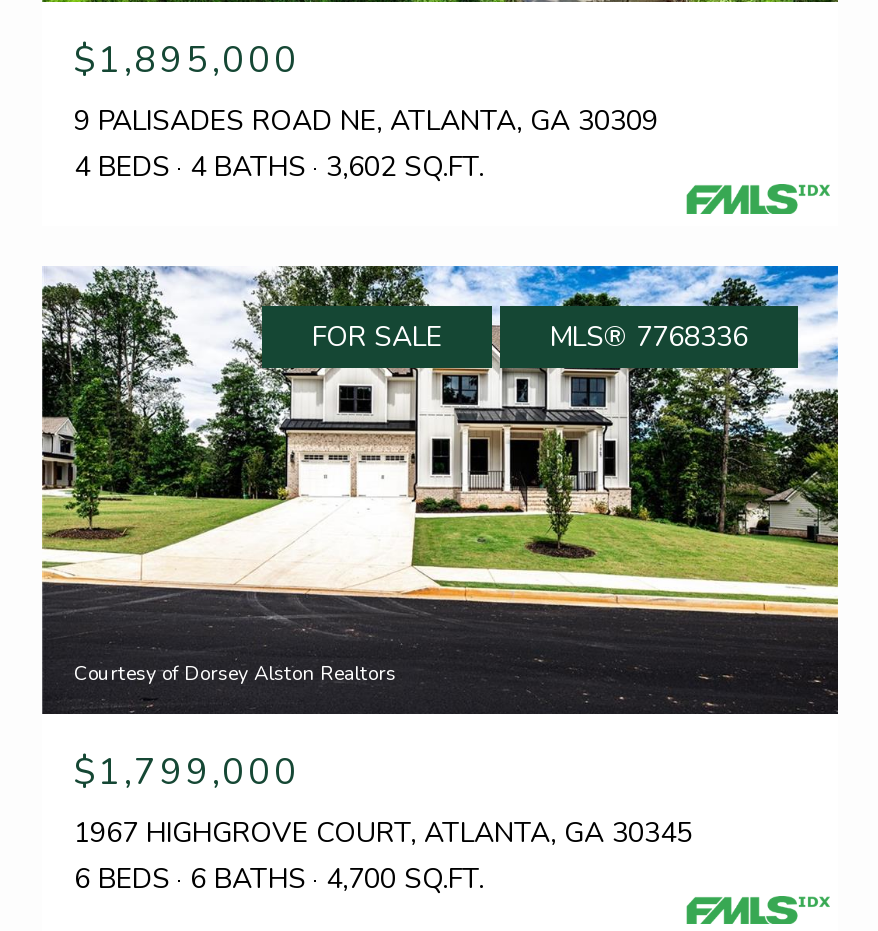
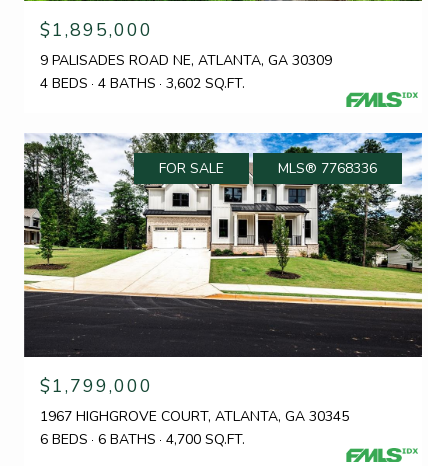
[74,660,396,688] Courtesy of Dorsey Alston Realtors -> none

